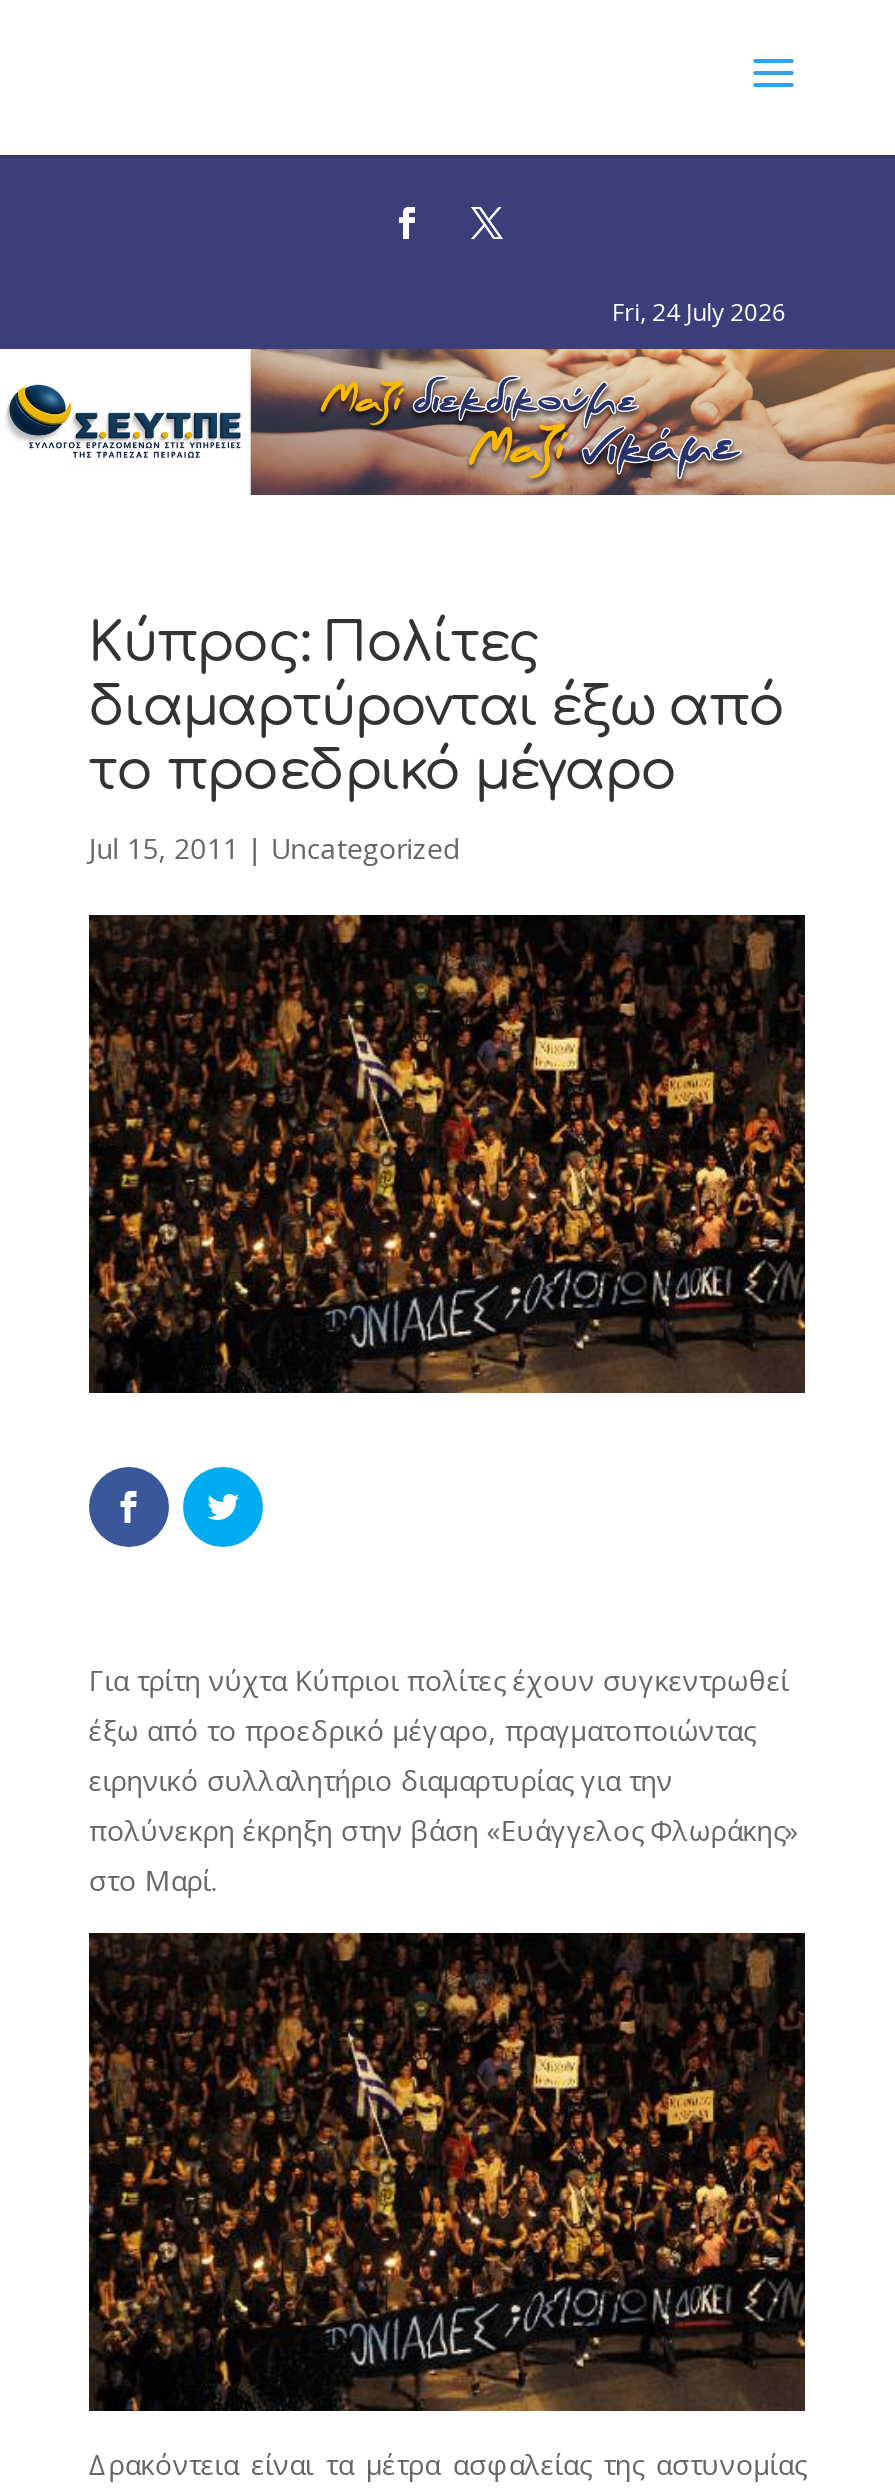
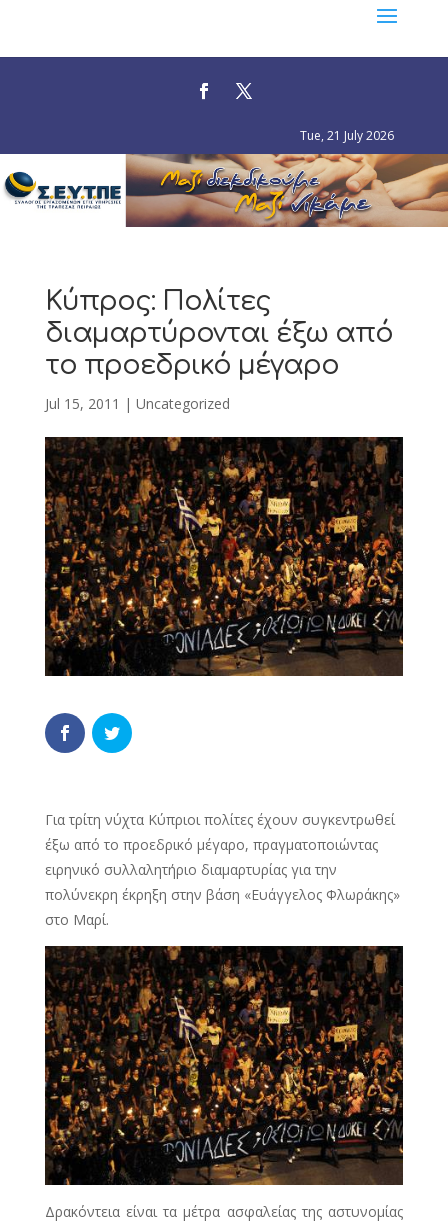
[612,295,786,329] Fri, 24 July 2026 -> [300,127,394,144] Tue, 21 July 2026

